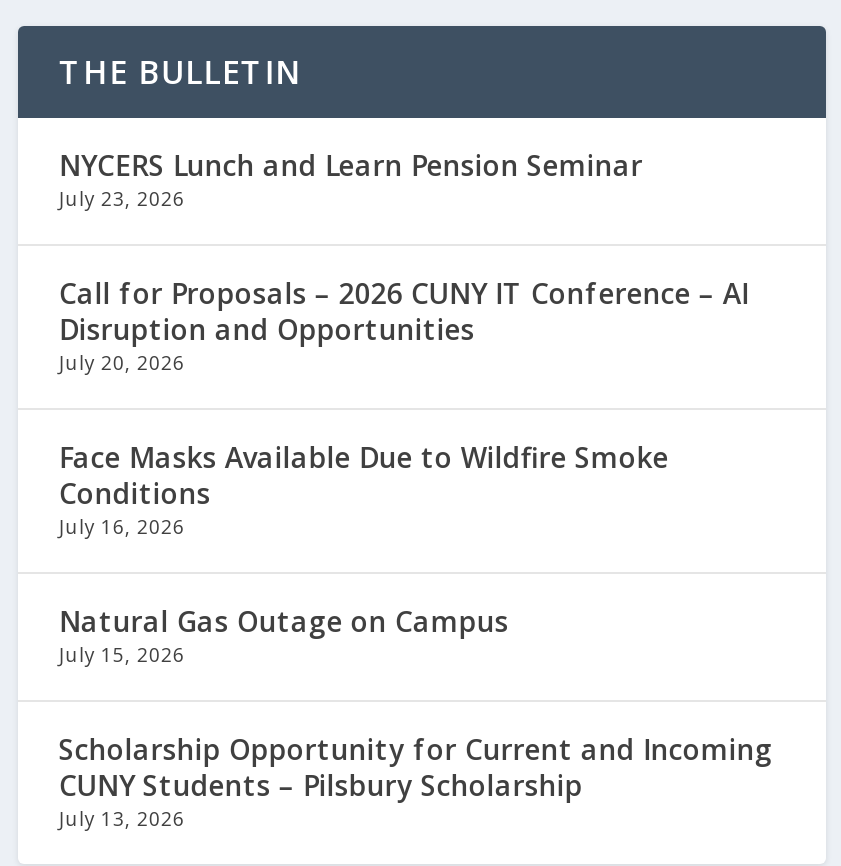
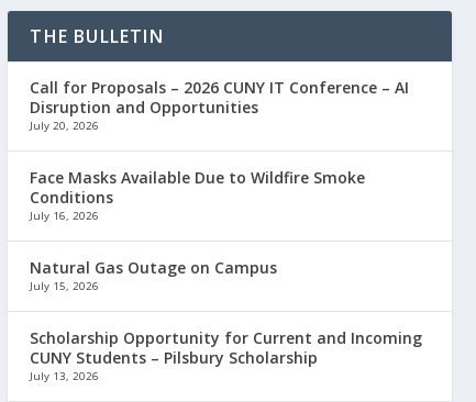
[59,146,643,212] NYCERS Lunch and Learn Pension Seminar | July 23, 2026 -> none

